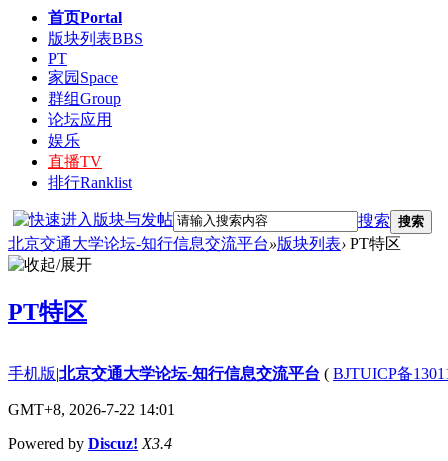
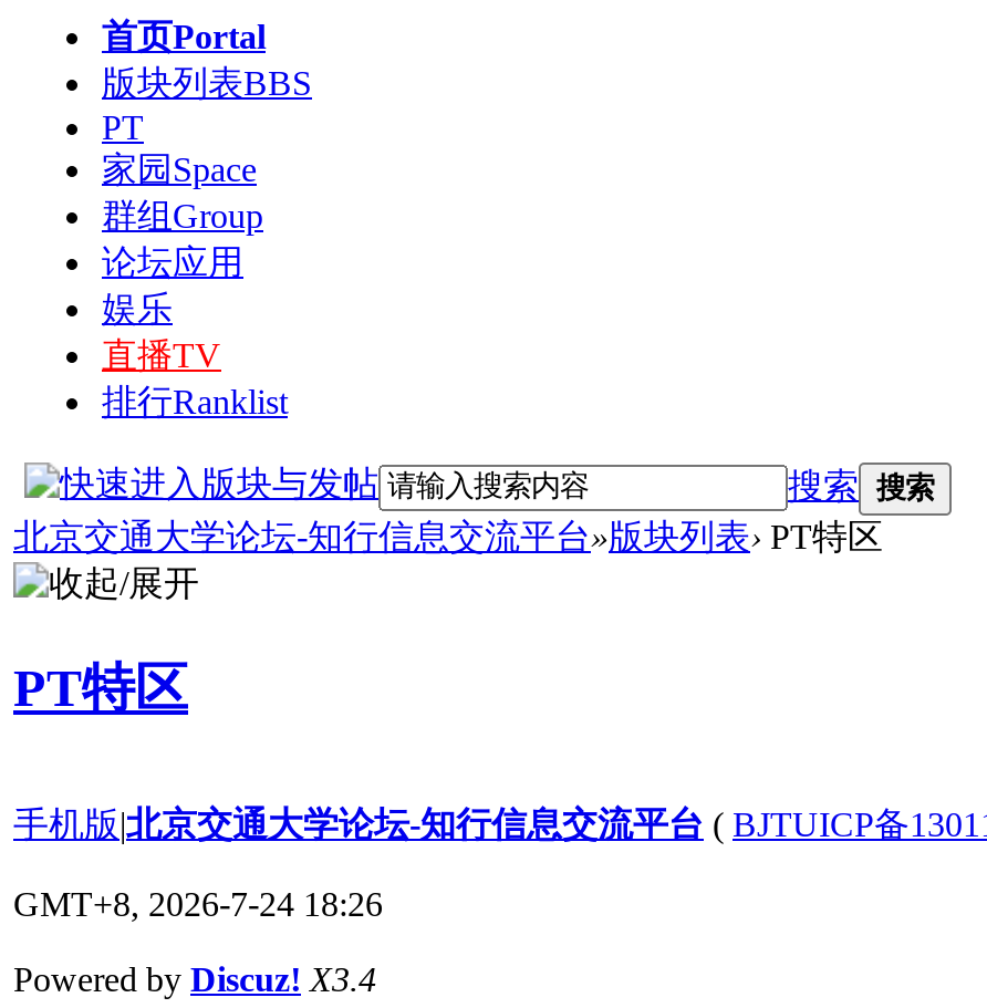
[8,401,175,418] GMT+8, 2026-7-22 14:01 -> [13,884,383,922] GMT+8, 2026-7-24 18:26

